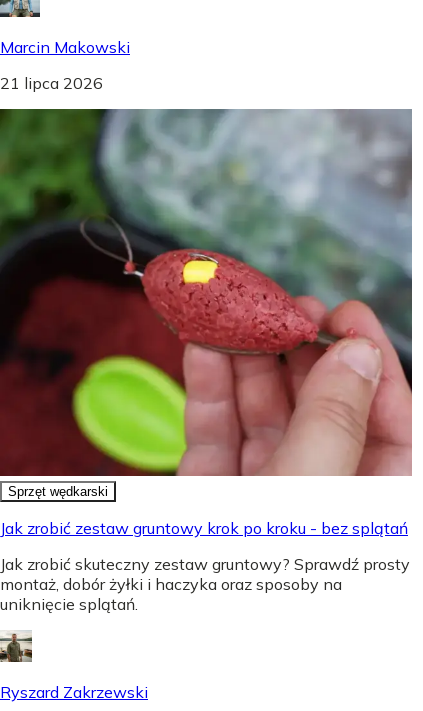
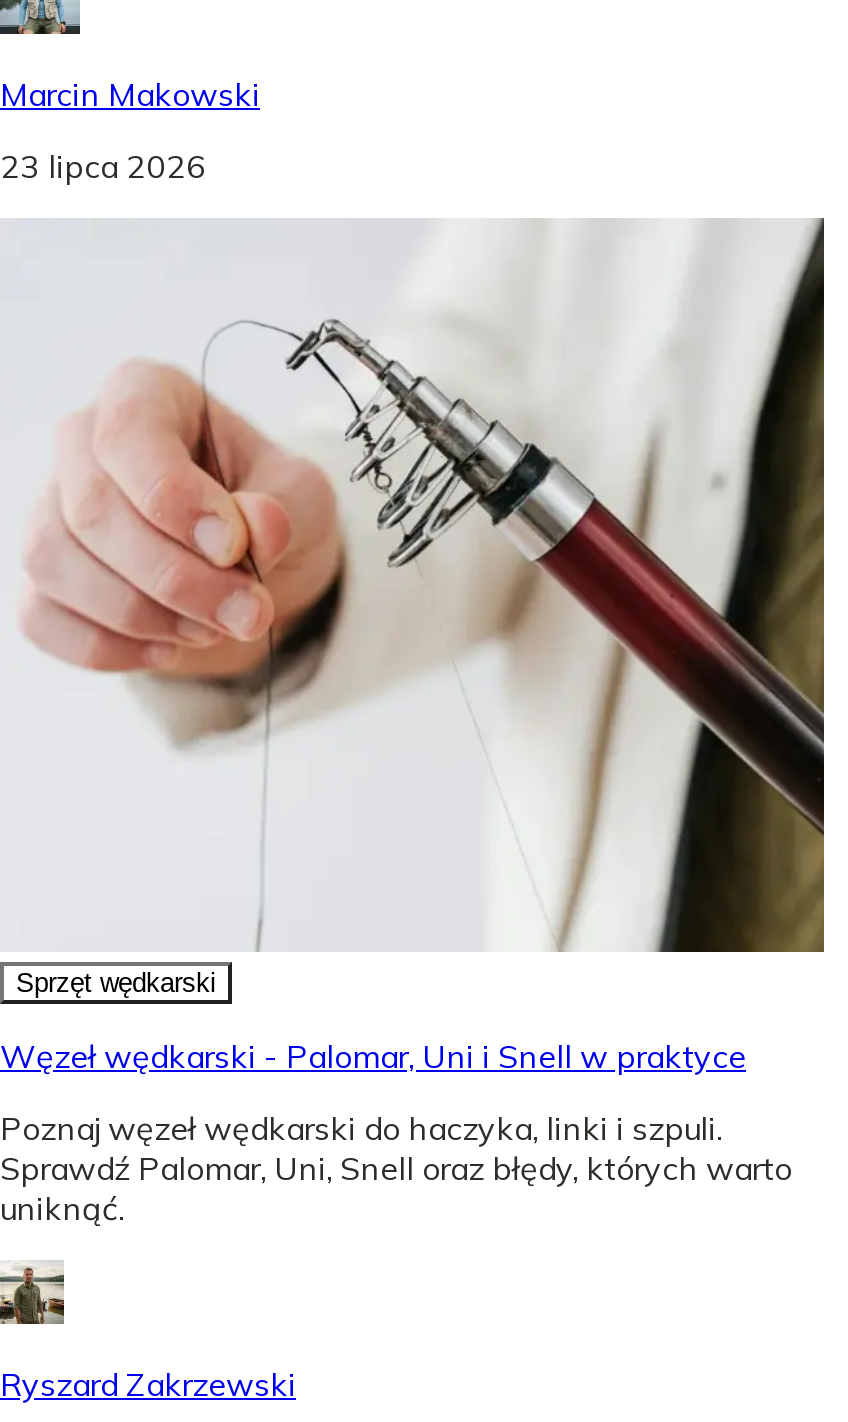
[0,73,103,93] 21 lipca 2026 -> [0,145,206,185] 23 lipca 2026
[3,108,413,477] [image] -> [6,218,826,954] [image]
[0,518,408,538] Jak zrobić zestaw gruntowy krok po kroku - bez splątań -> [0,1036,746,1076] Węzeł wędkarski - Palomar, Uni i Snell w praktyce
[0,554,410,614] Jak zrobić skuteczny zestaw gruntowy? Sprawdź prosty | montaż, dobór żyłki i haczyka oraz sposoby na | uniknięcie splątań. -> [0,1108,792,1228] Poznaj węzeł wędkarski do haczyka, linki i szpuli. | Sprawdź Palomar, Uni, Snell oraz błędy, których warto | uniknąć.

